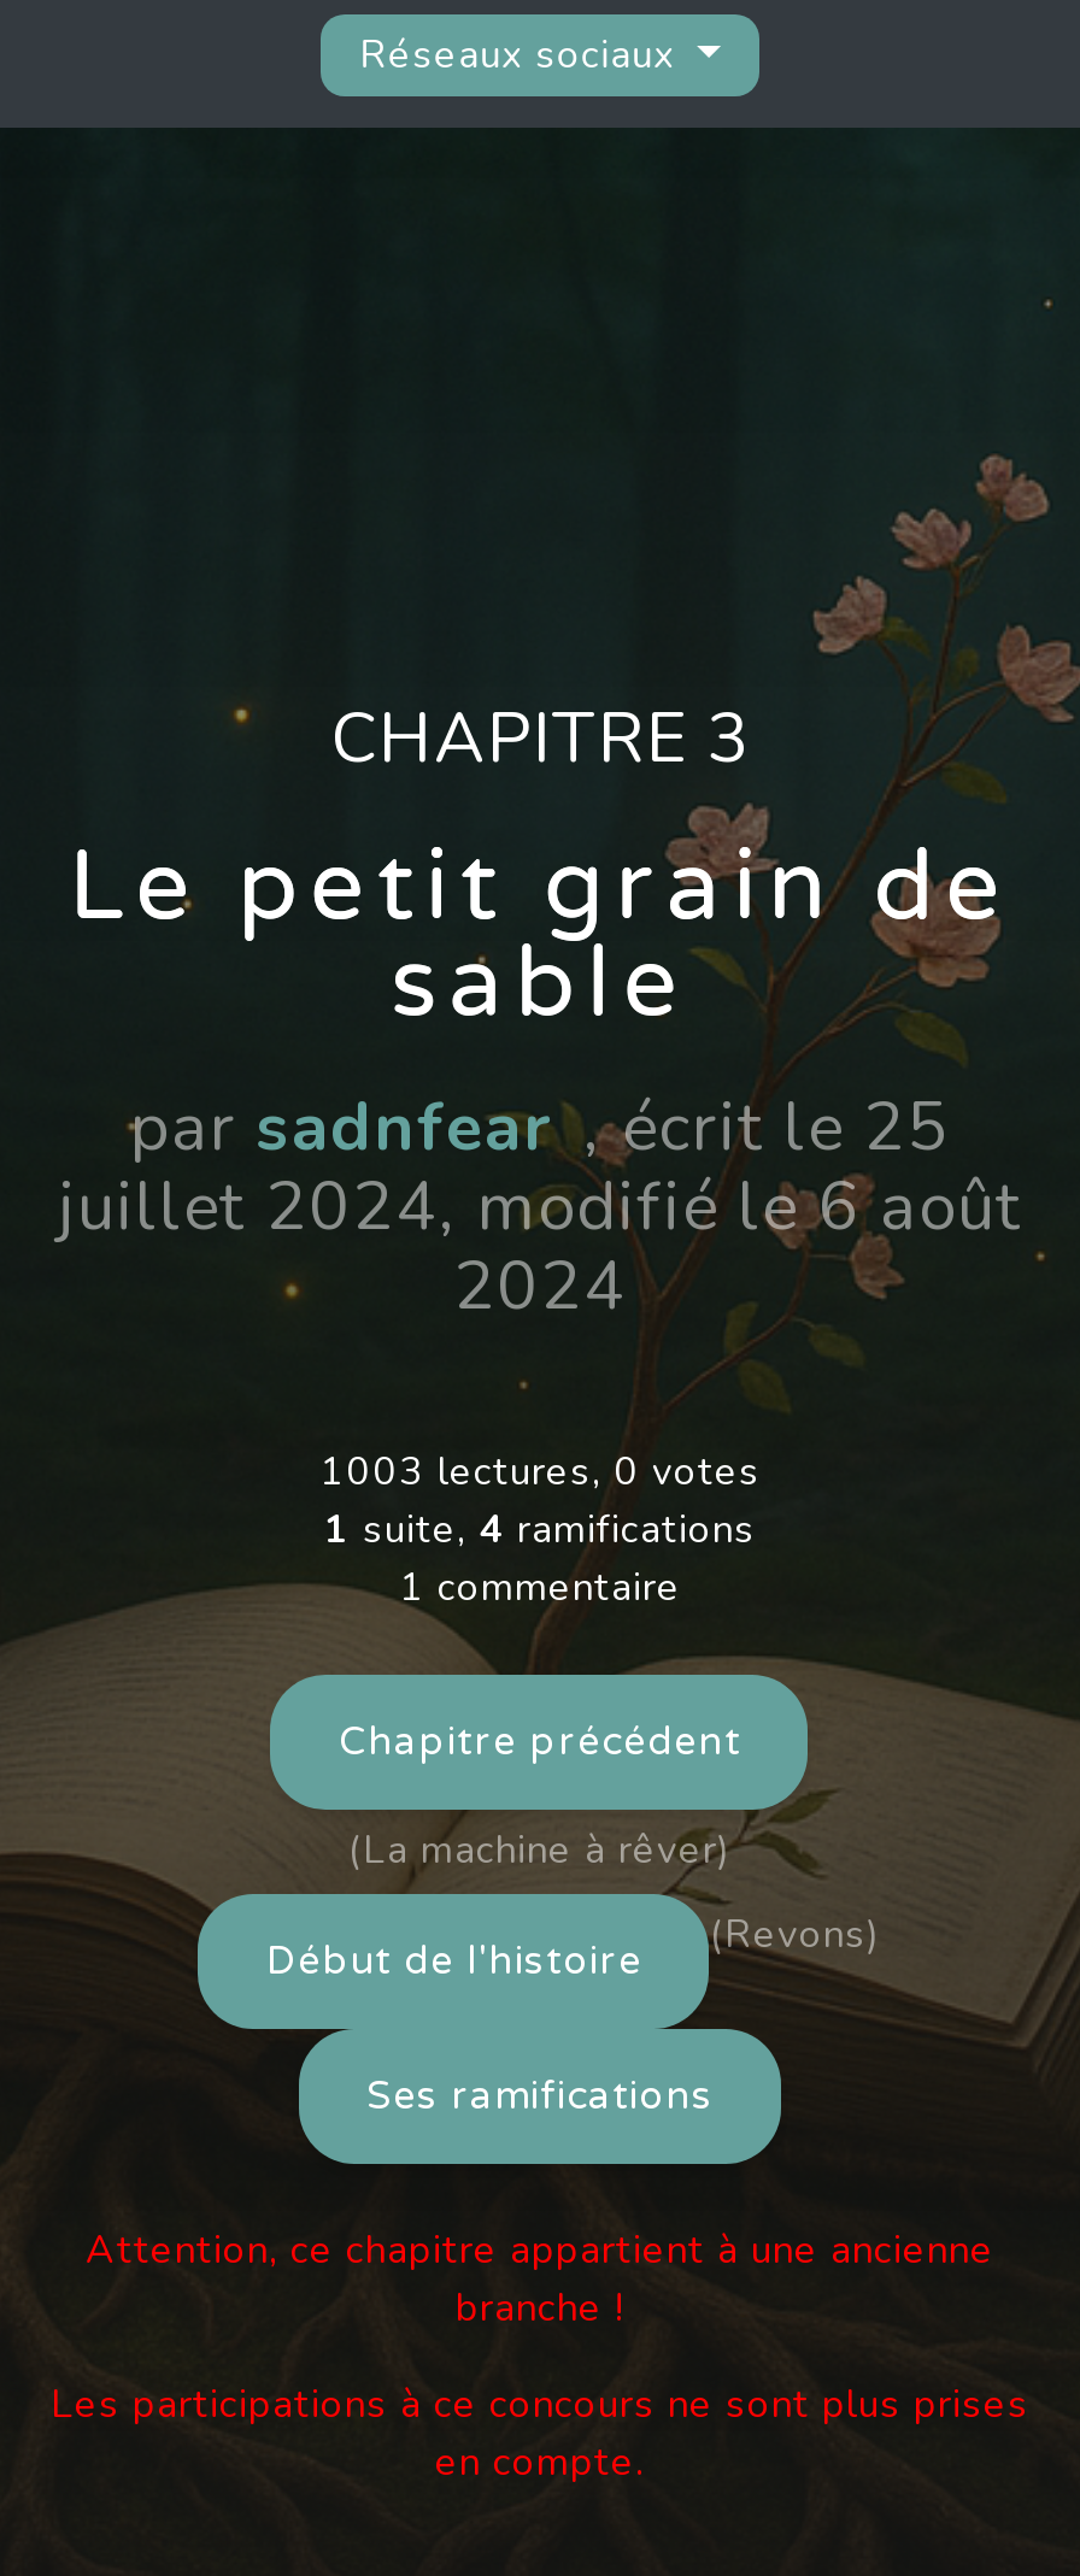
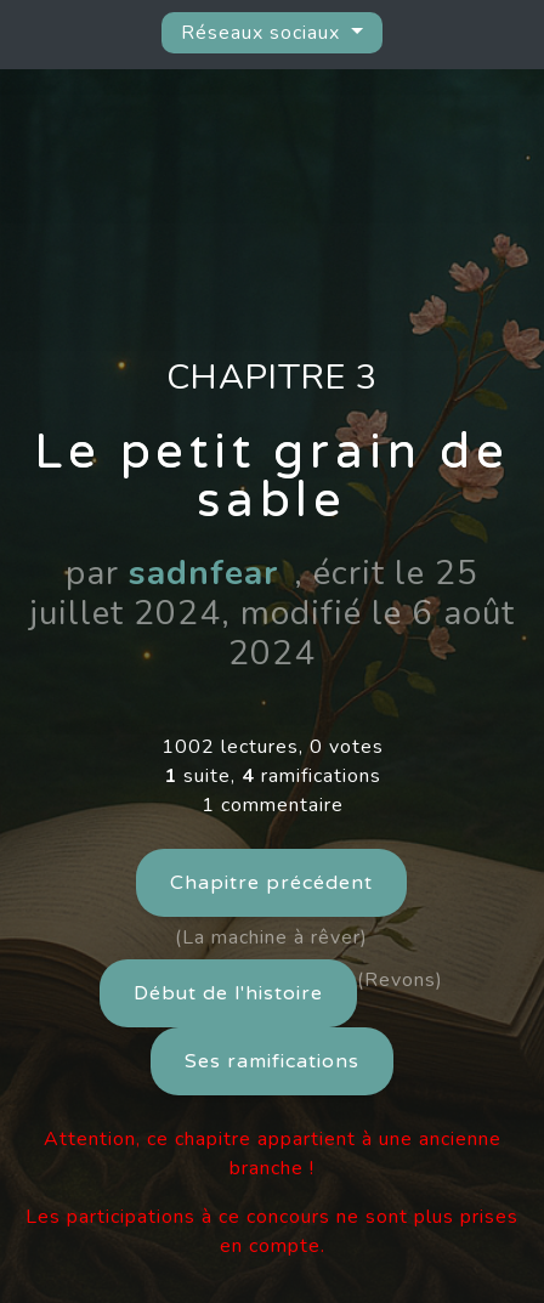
[319,1445,761,1498] 1003 lectures, 0 votes -> [161,733,383,760] 1002 lectures, 0 votes

